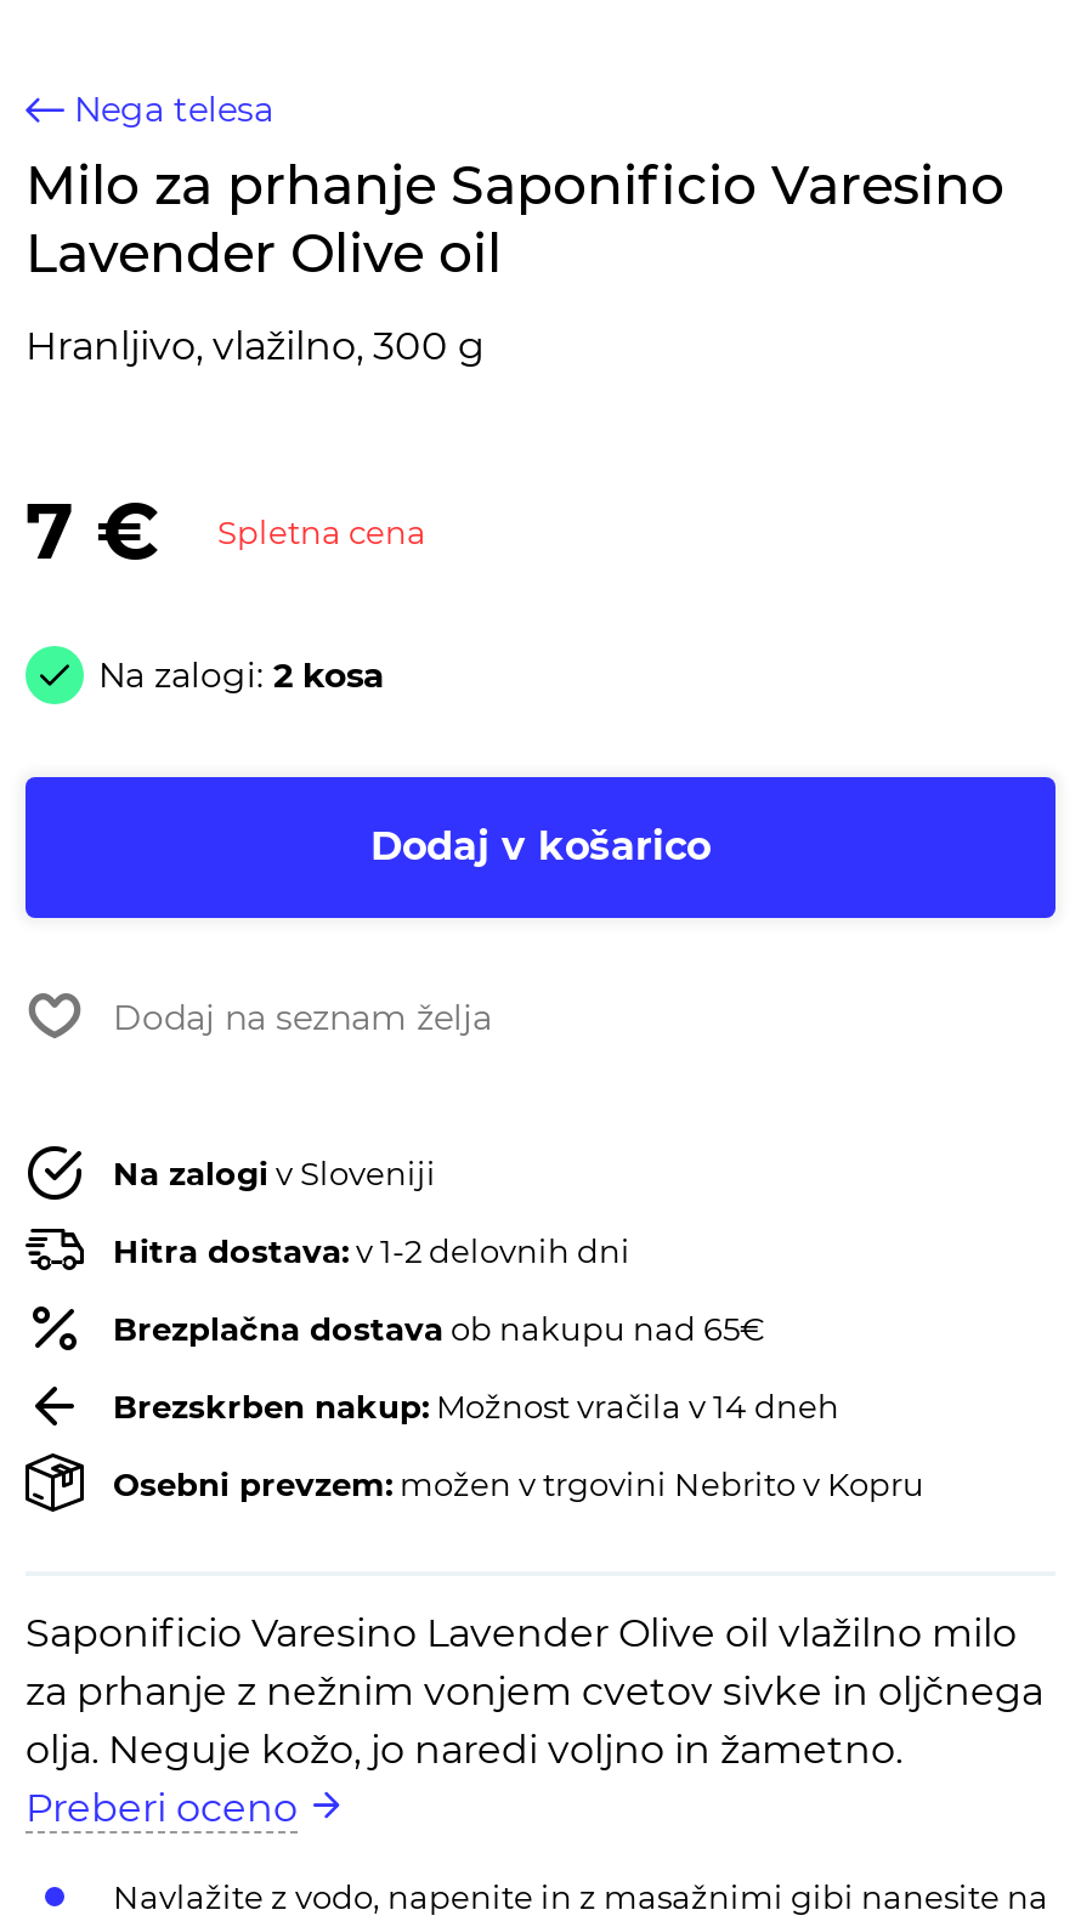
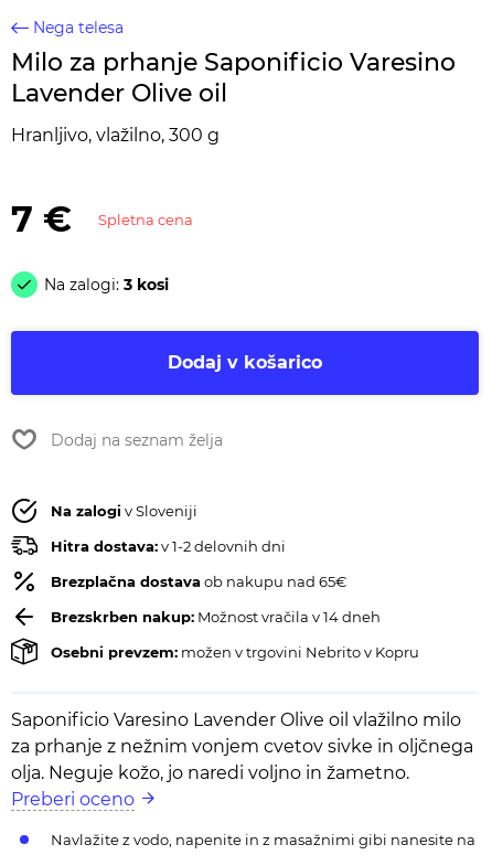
[98,654,385,698] Na zalogi: 2 kosa -> [44,275,169,295] Na zalogi: 3 kosi

